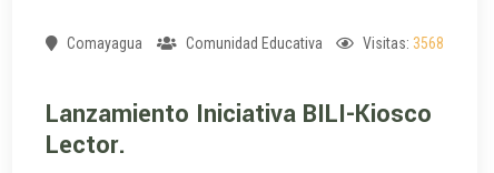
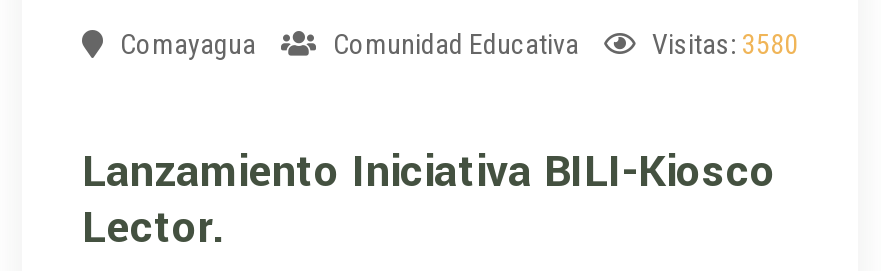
[363,35,444,52] Visitas: 3568 -> [652,29,798,61] Visitas: 3580

